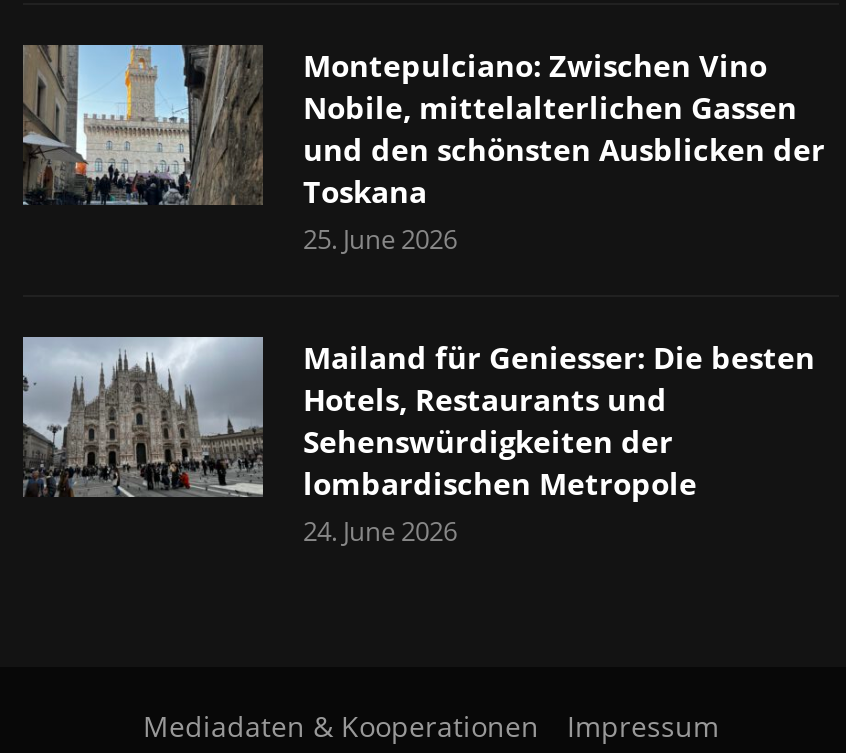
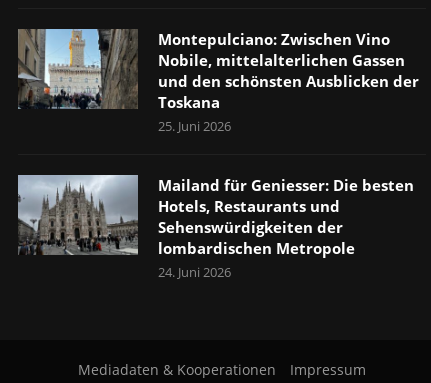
[303,222,457,258] 25. June 2026 -> [158,117,231,135] 25. Juni 2026
[303,514,457,550] 24. June 2026 -> [158,263,231,281] 24. Juni 2026

